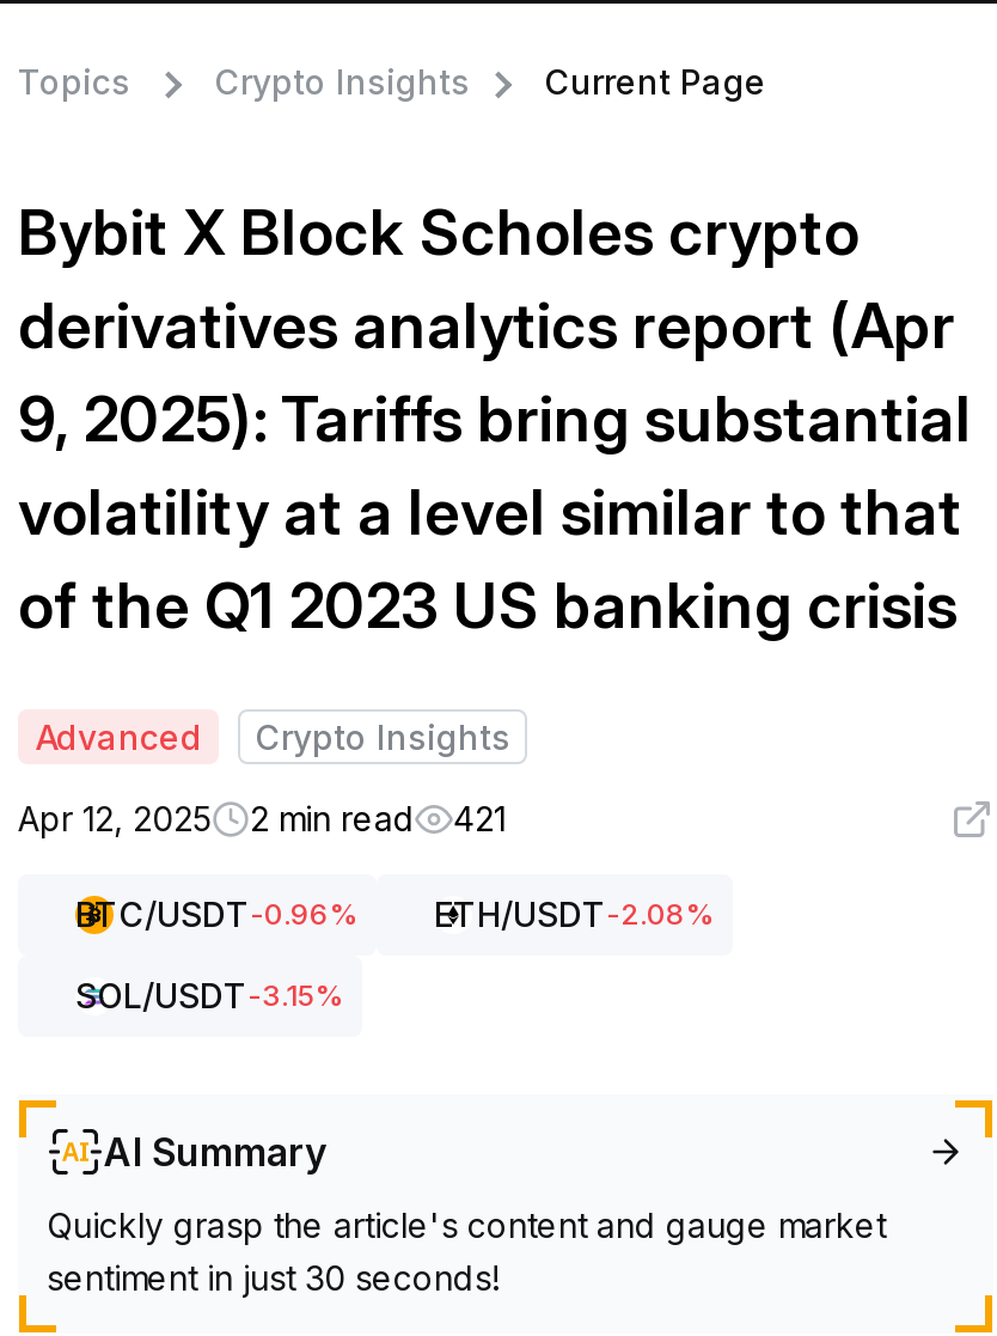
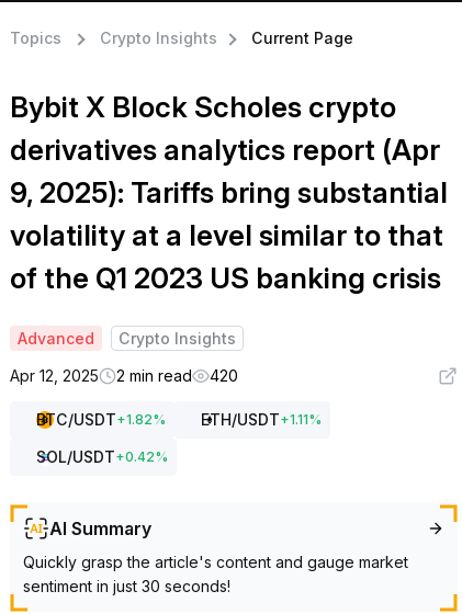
[18,798,506,838] Apr 12, 2025 2 min read 421 -> [10,366,238,385] Apr 12, 2025 2 min read 420
[75,893,714,934] BTC/USDT-0.96% | ETH/USDT-2.08% -> [36,410,322,429] BTC/USDT + 1.82% | ETH/USDT + 1.11%
[75,975,343,1015] SOL/USDT-3.15% -> [36,447,168,466] SOL/USDT + 0.42%

